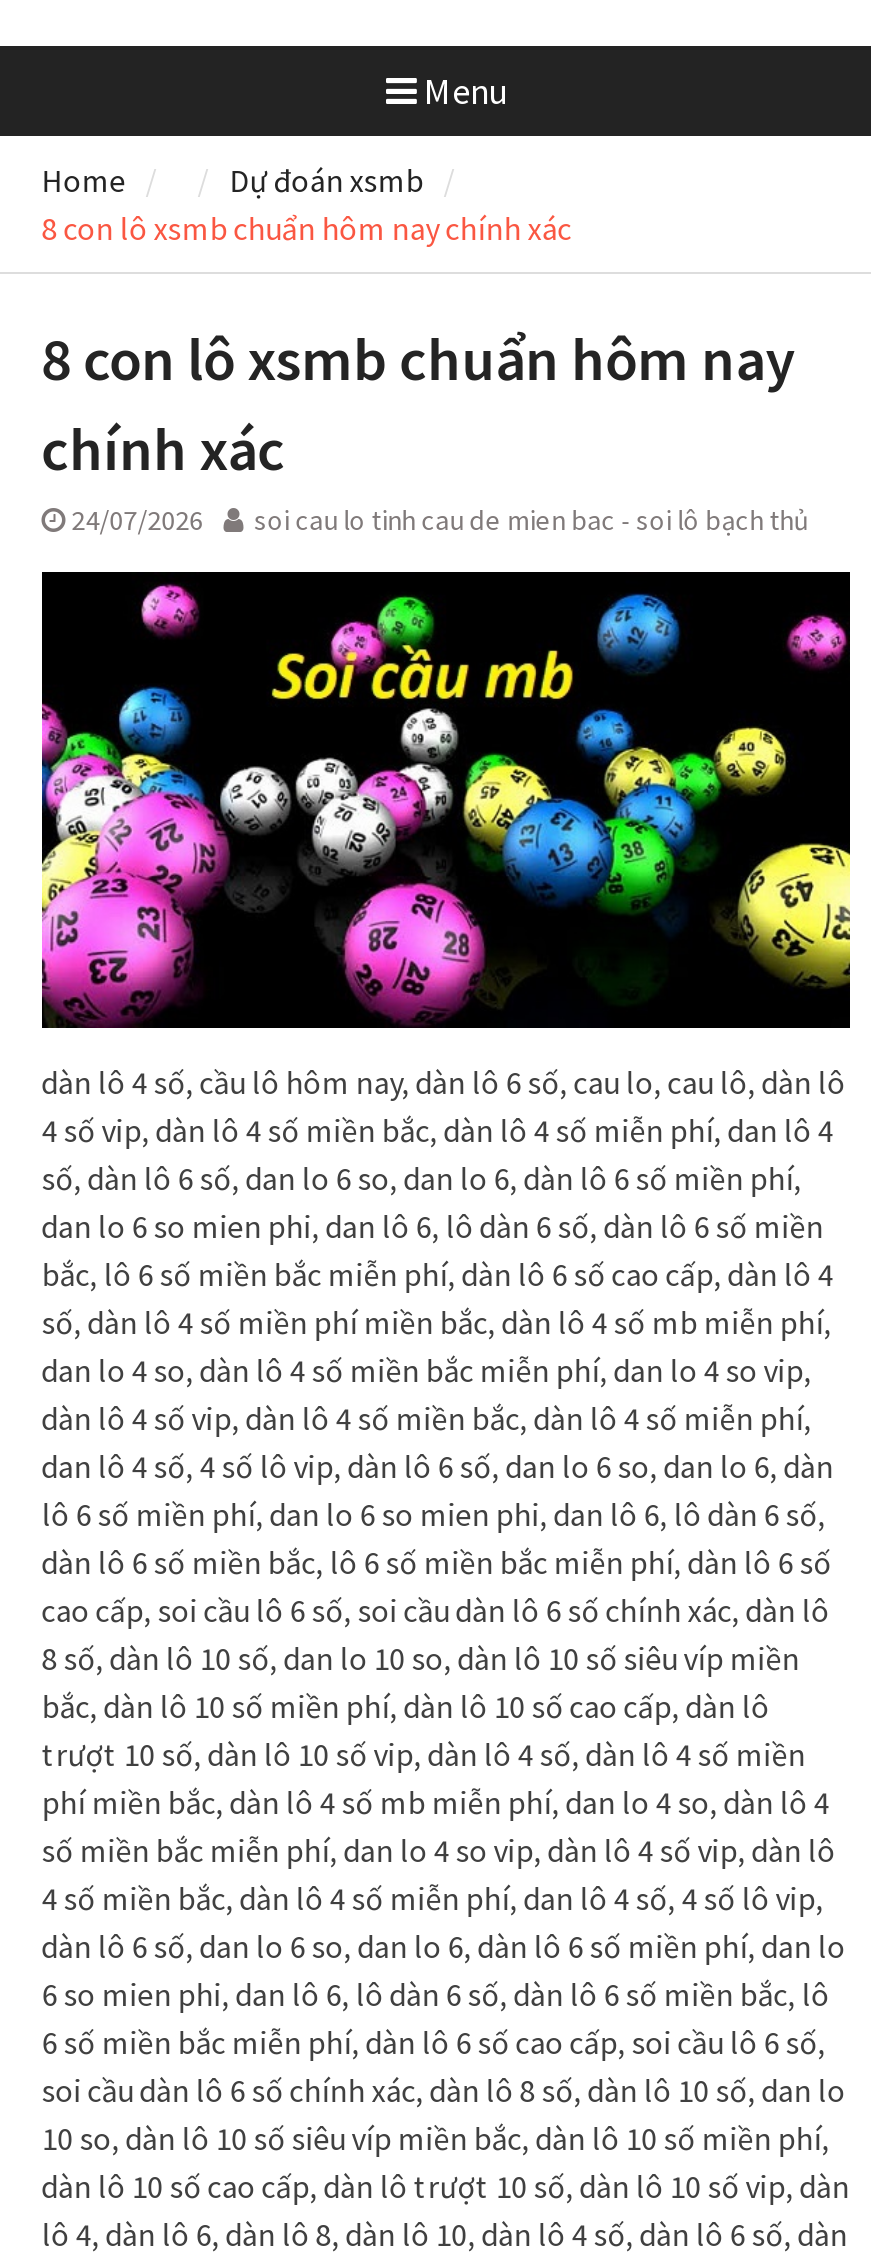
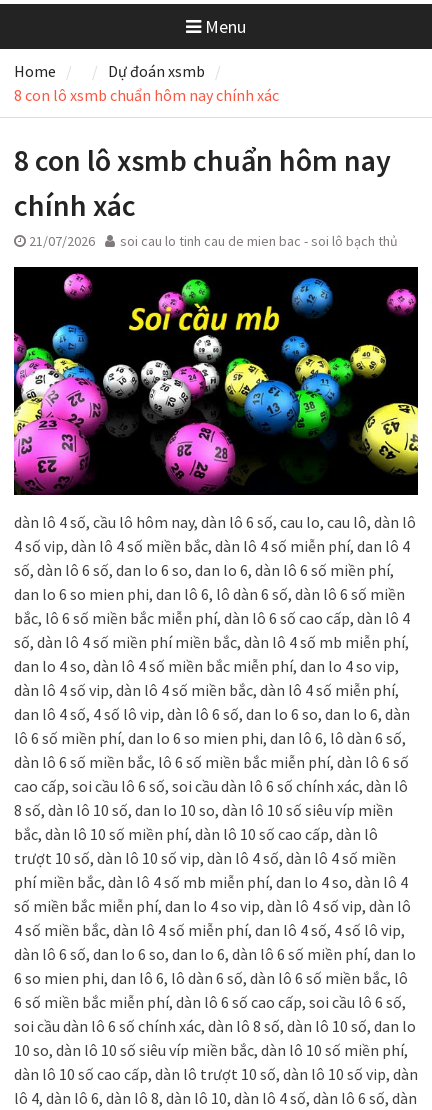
[71,502,809,538] 24/07/2026 soi cau lo tinh cau de mien bac - soi lô bạch thủ -> [29,232,398,250] 21/07/2026 soi cau lo tinh cau de mien bac - soi lô bạch thủ

